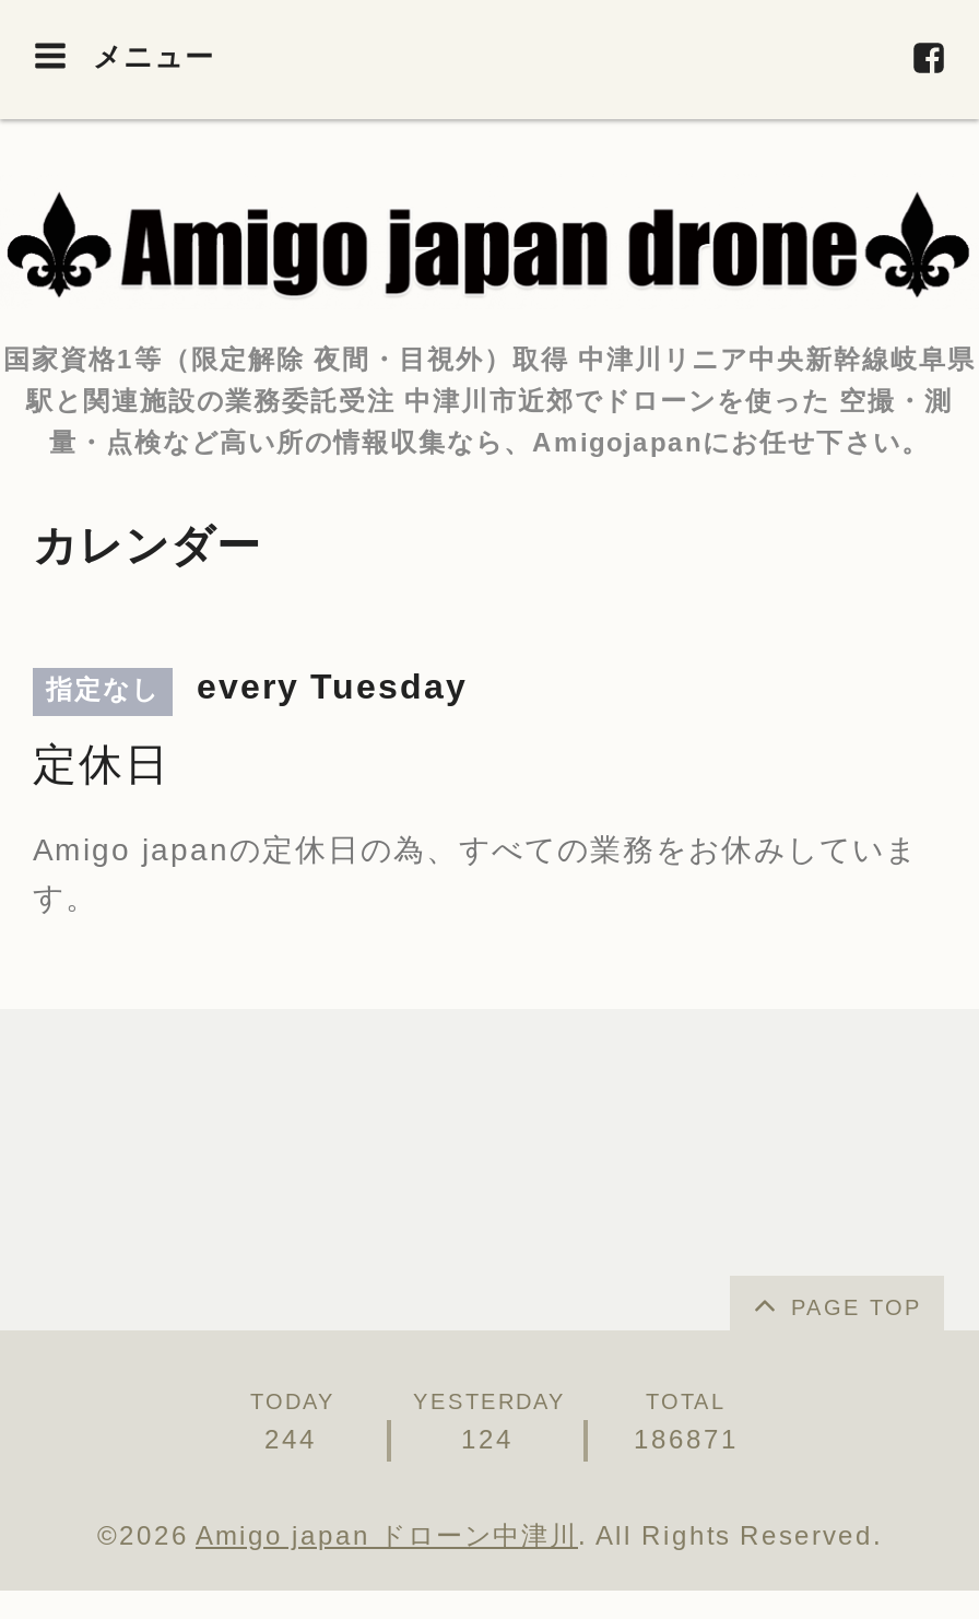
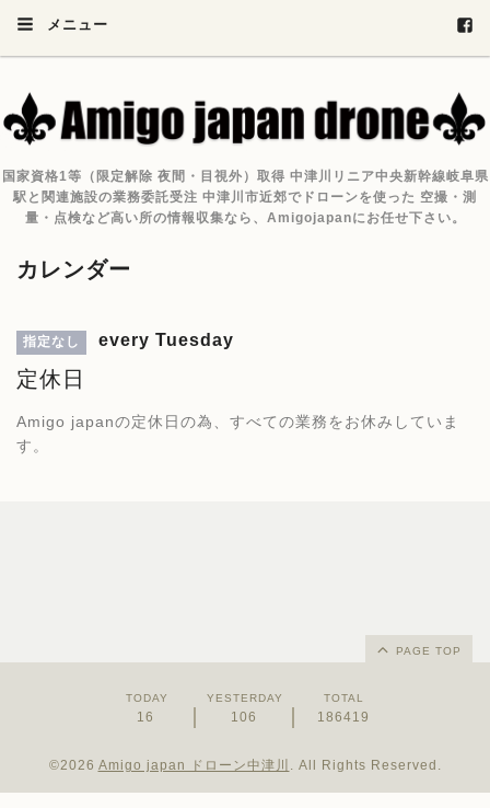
[264,1424,317,1454] 244 -> [137,709,154,724] 16
[461,1424,514,1454] 124 -> [231,709,257,724] 106
[634,1424,739,1454] 186871 -> [317,709,370,724] 186419

